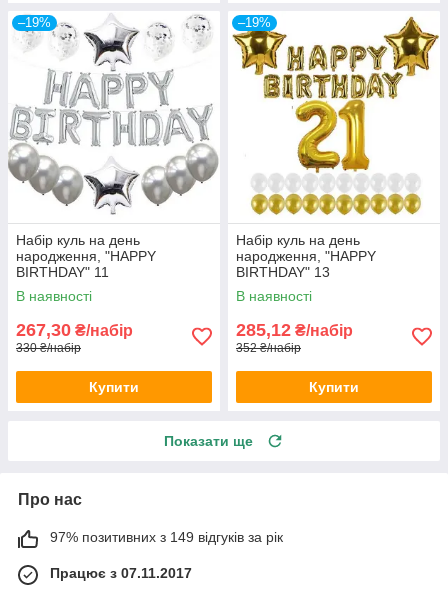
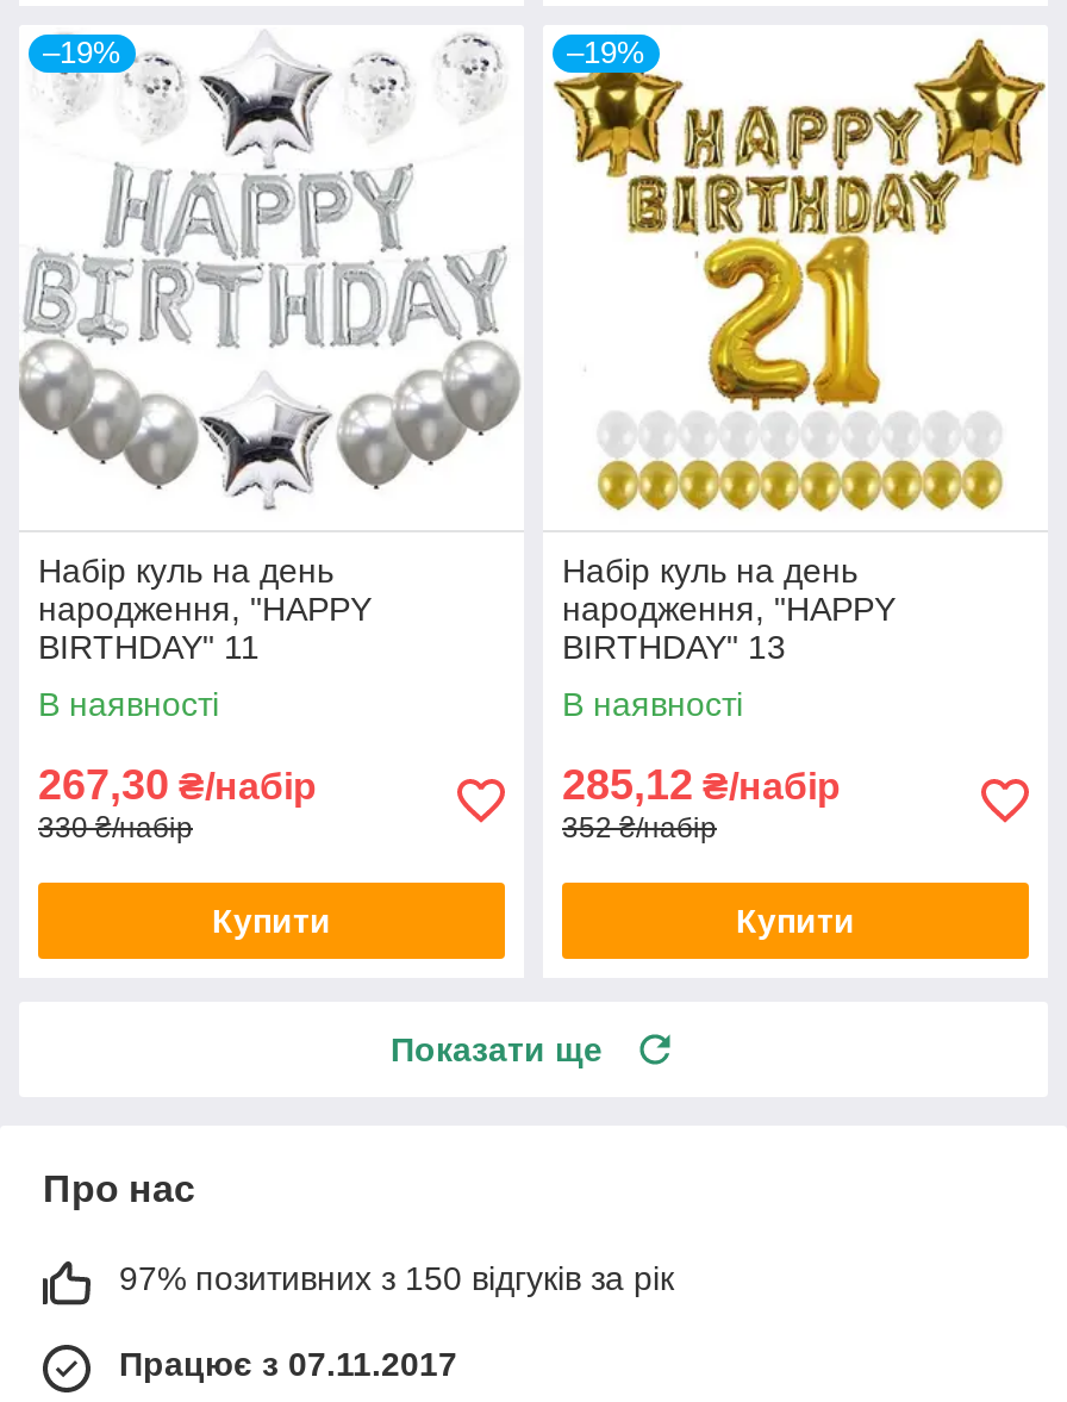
[50,529,283,545] 97% позитивних з 149 відгуків за рік -> [119,1259,674,1297] 97% позитивних з 150 відгуків за рік

